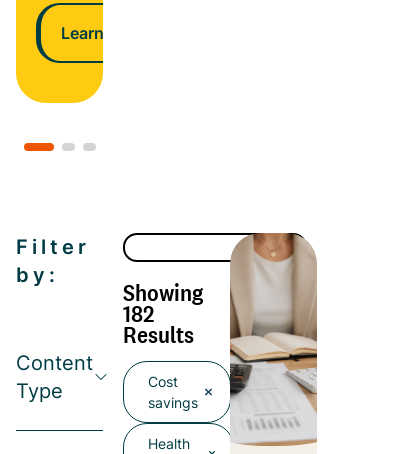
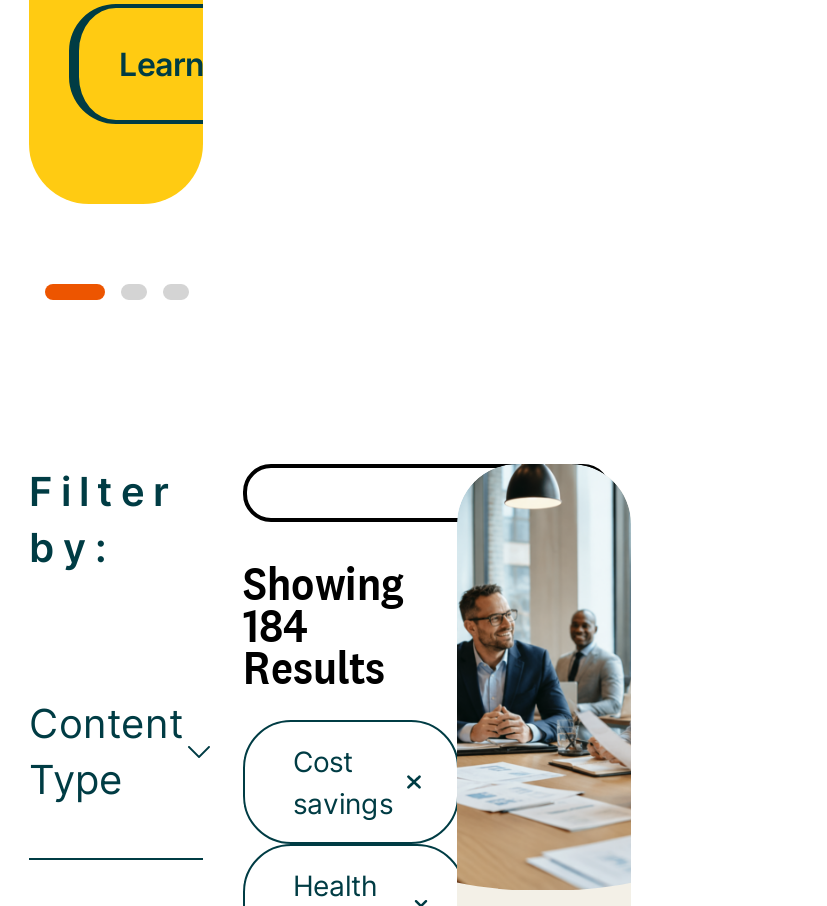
[229,232,317,446] [image] -> [455,462,631,888] [image]
[123,298,154,329] 182 -> [243,593,307,655] 184

